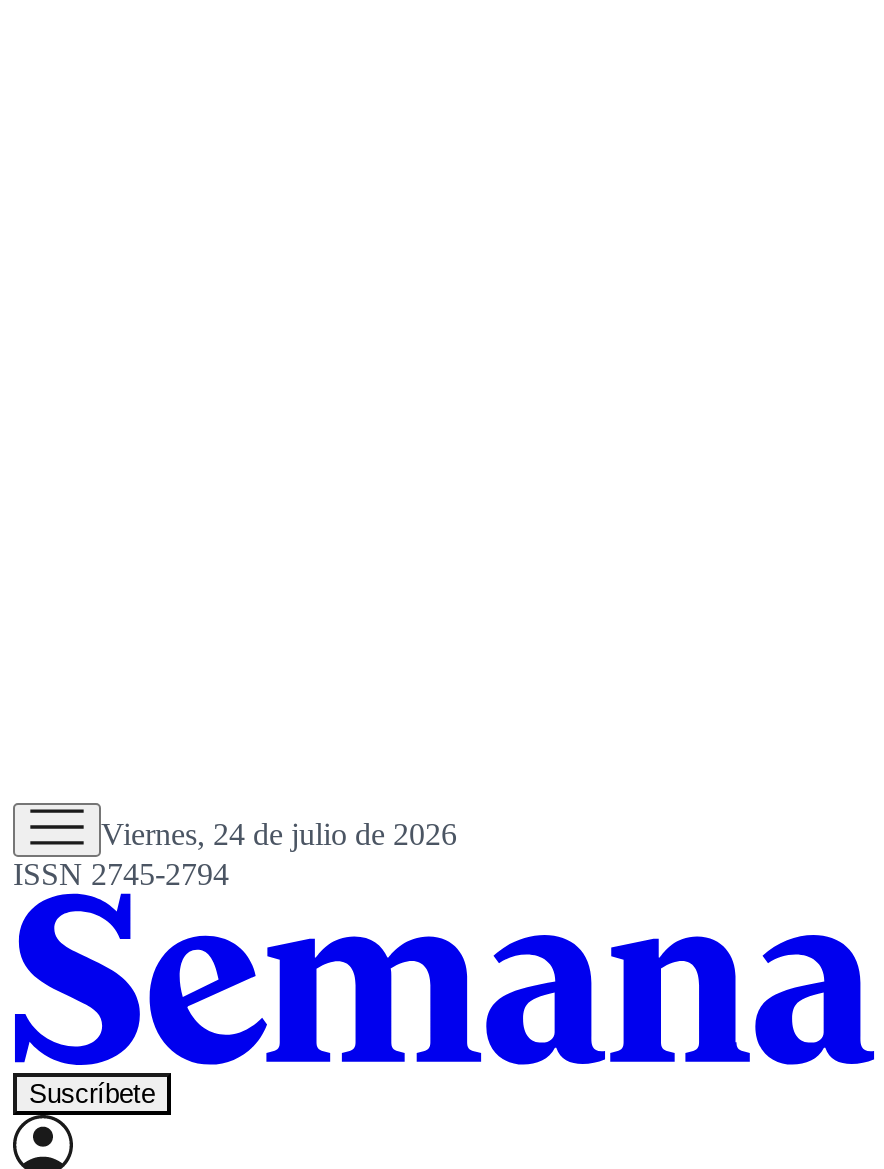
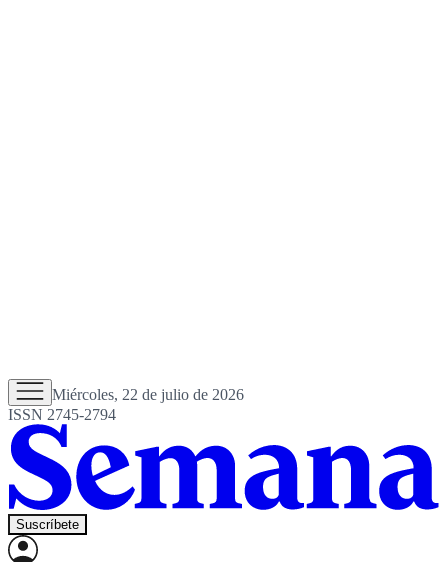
[101,817,457,851] Viernes, 24 de julio de 2026 -> [52,386,244,403] Miércoles, 22 de julio de 2026

